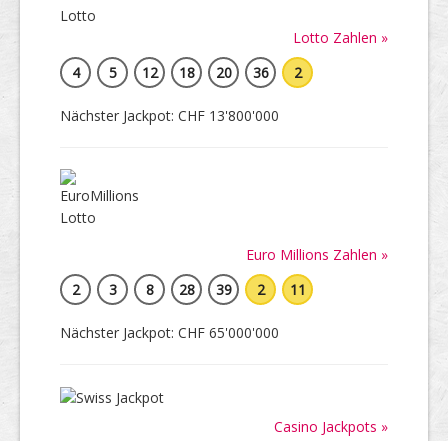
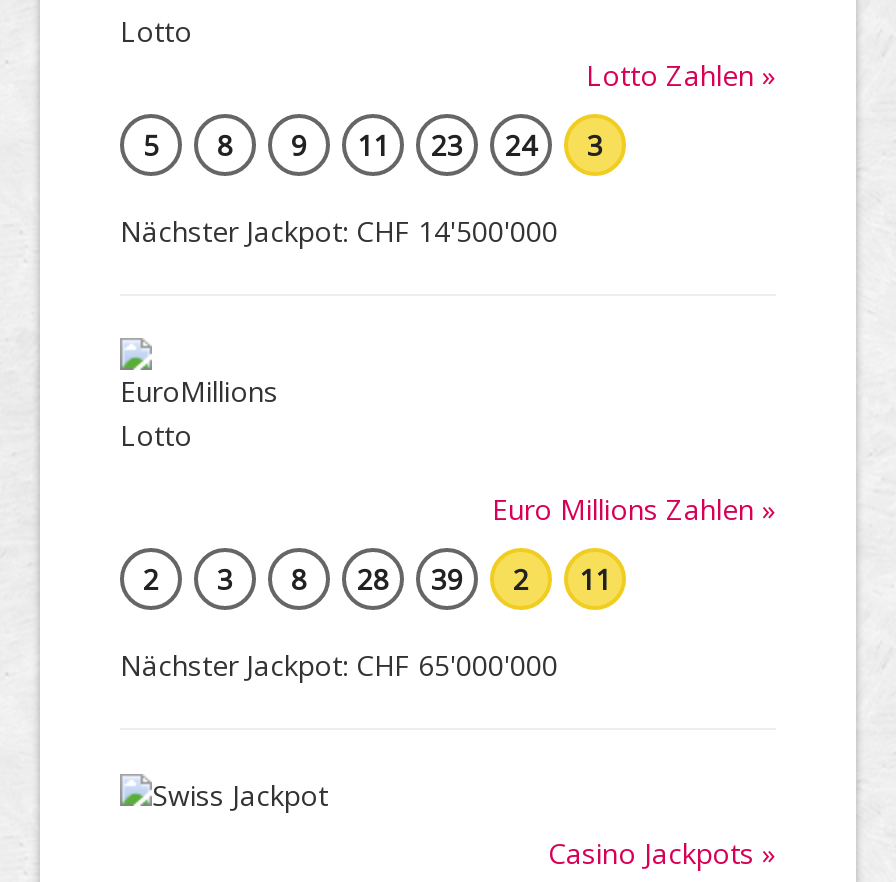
[71,62,79,81] 4 -> none
[141,62,301,81] 12 | 18 | 20 | 36 | 2 -> [217,125,603,163] 8 | 9 | 11 | 23 | 24 | 3
[60,105,279,124] Nächster Jackpot: CHF 13'800'000 -> [120,211,558,249] Nächster Jackpot: CHF 14'500'000

